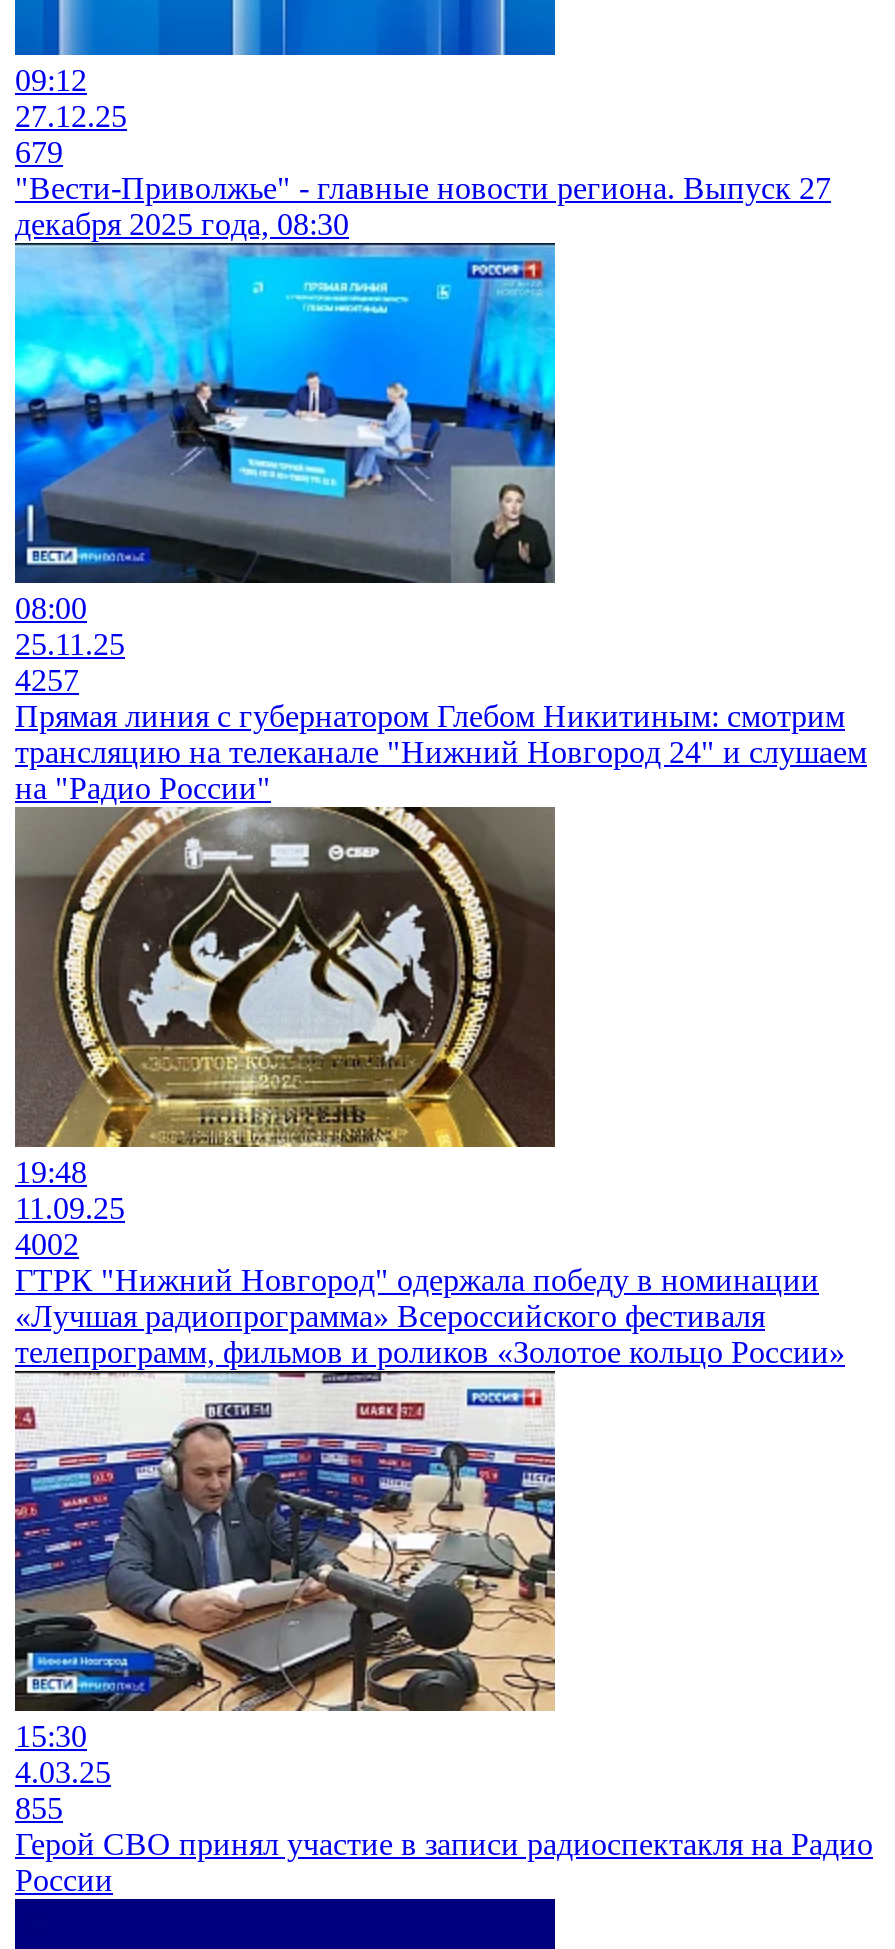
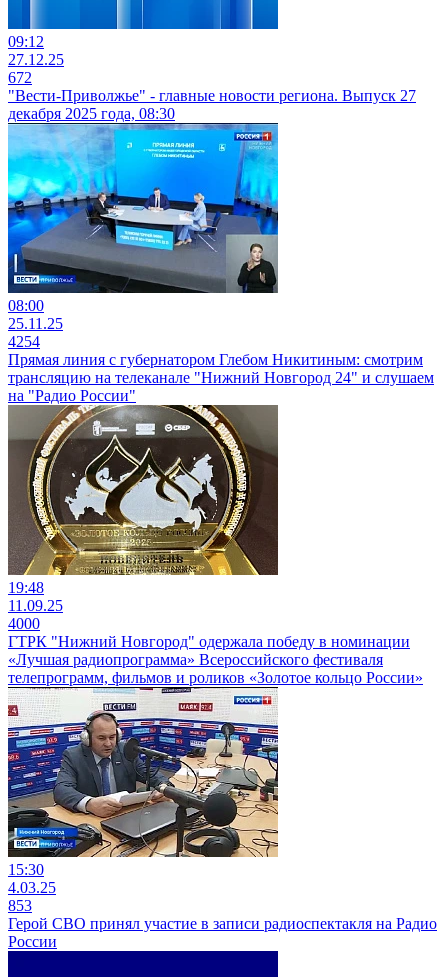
[15,134,63,168] 679 -> [8,69,32,86] 672
[15,662,79,696] 4257 -> [8,333,40,350] 4254
[15,1226,79,1260] 4002 -> [8,615,40,632] 4000
[15,1790,63,1824] 855 -> [8,897,32,914] 853

